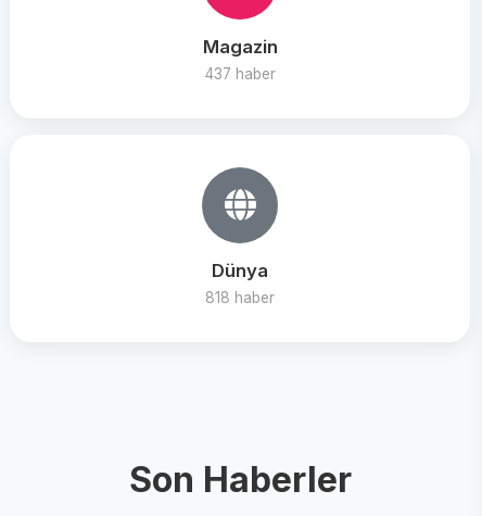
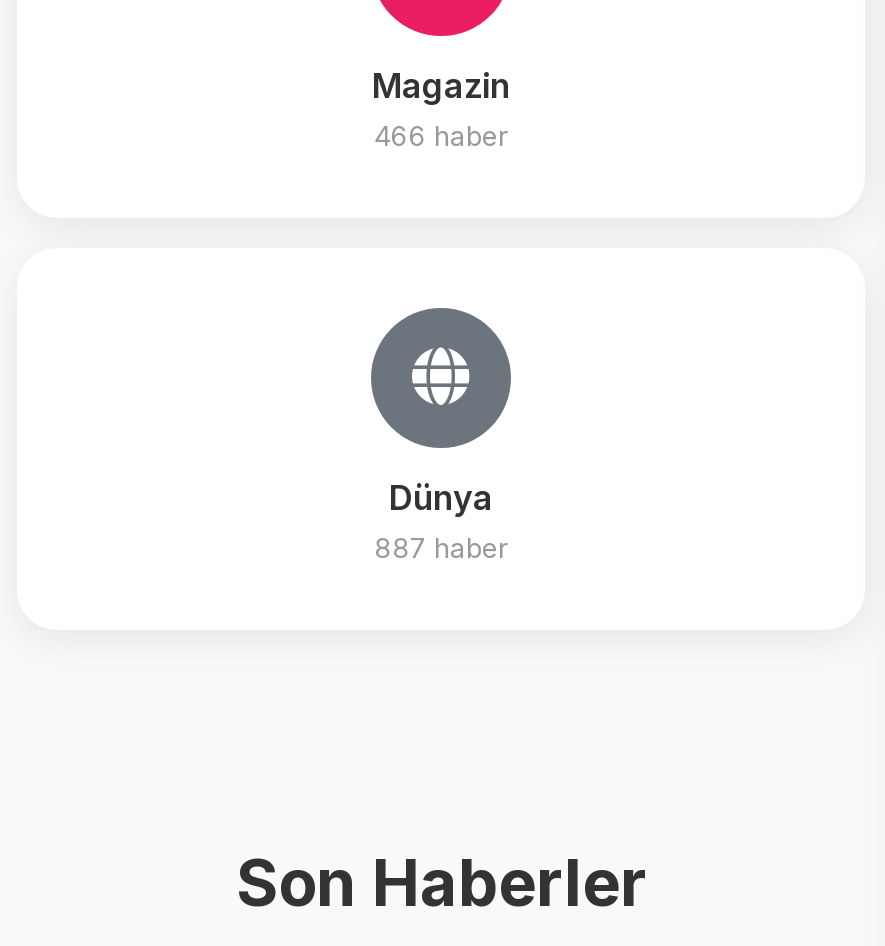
[205,65,275,83] 437 haber -> [374,120,508,152] 466 haber
[205,289,275,306] 818 haber -> [374,532,508,564] 887 haber

